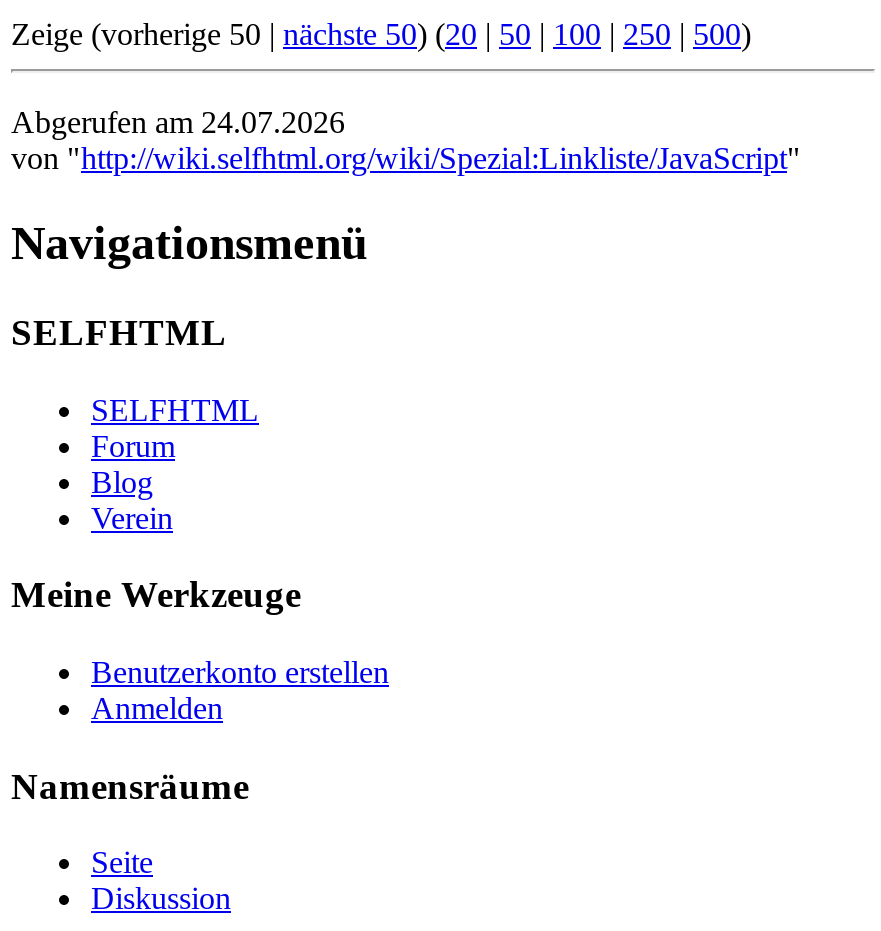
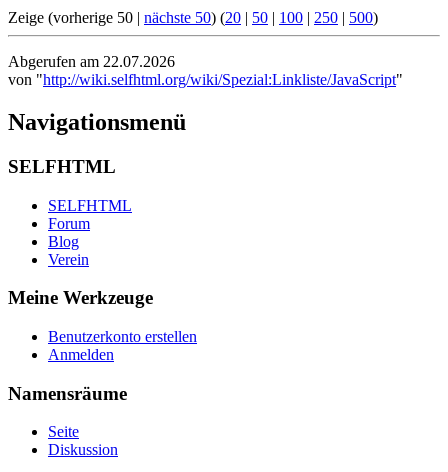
[11,105,345,139] Abgerufen am 24.07.2026 -> [8,53,175,70] Abgerufen am 22.07.2026

